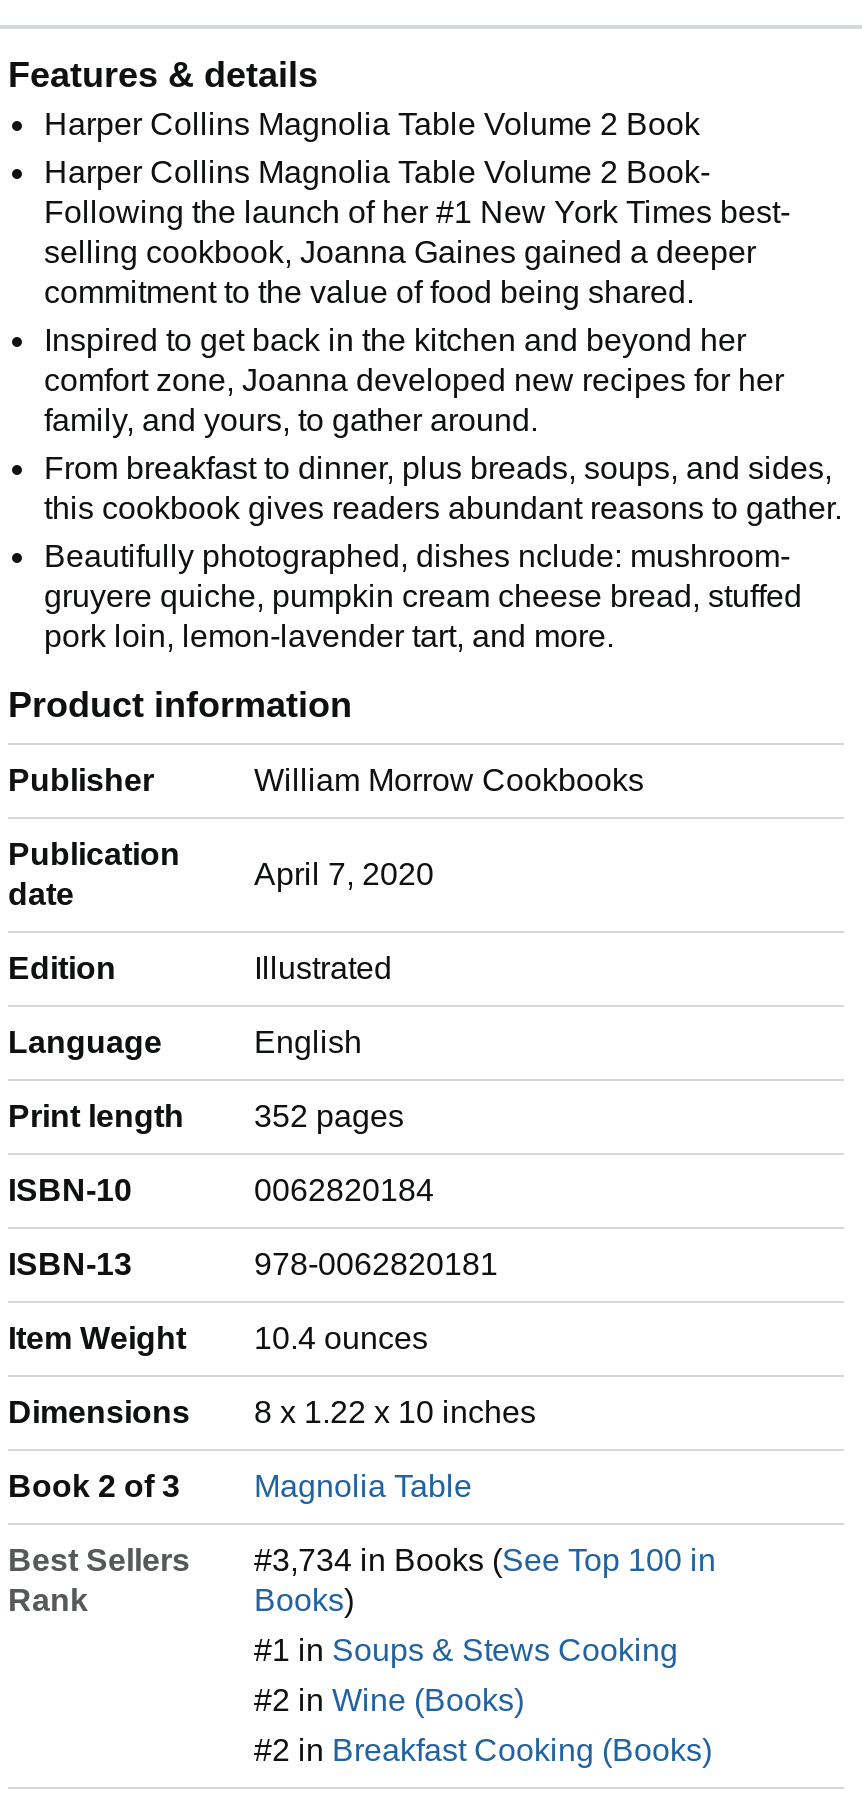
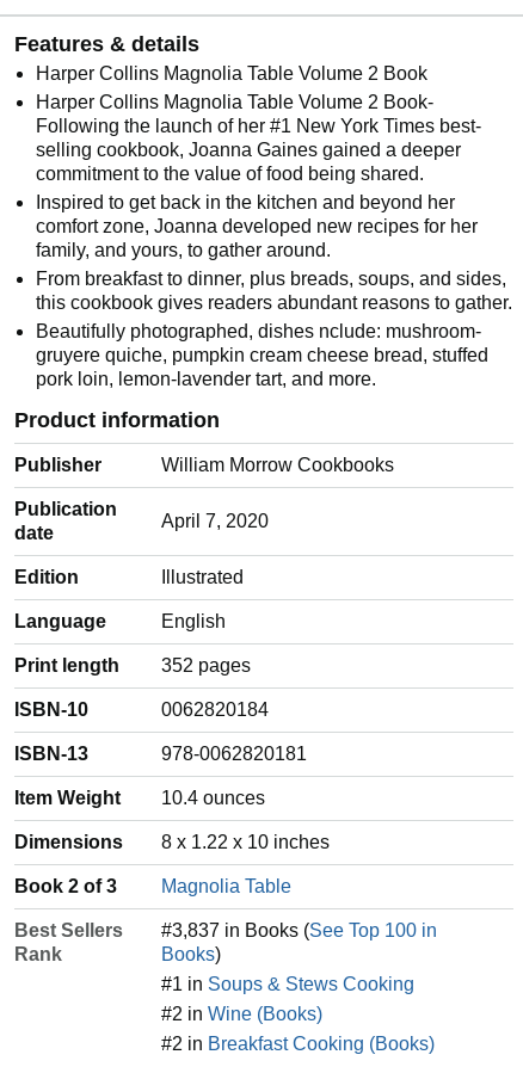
[254,1543,716,1577] #3,734 in Books (See Top 100 in -> [161,920,437,940] #3,837 in Books (See Top 100 in

